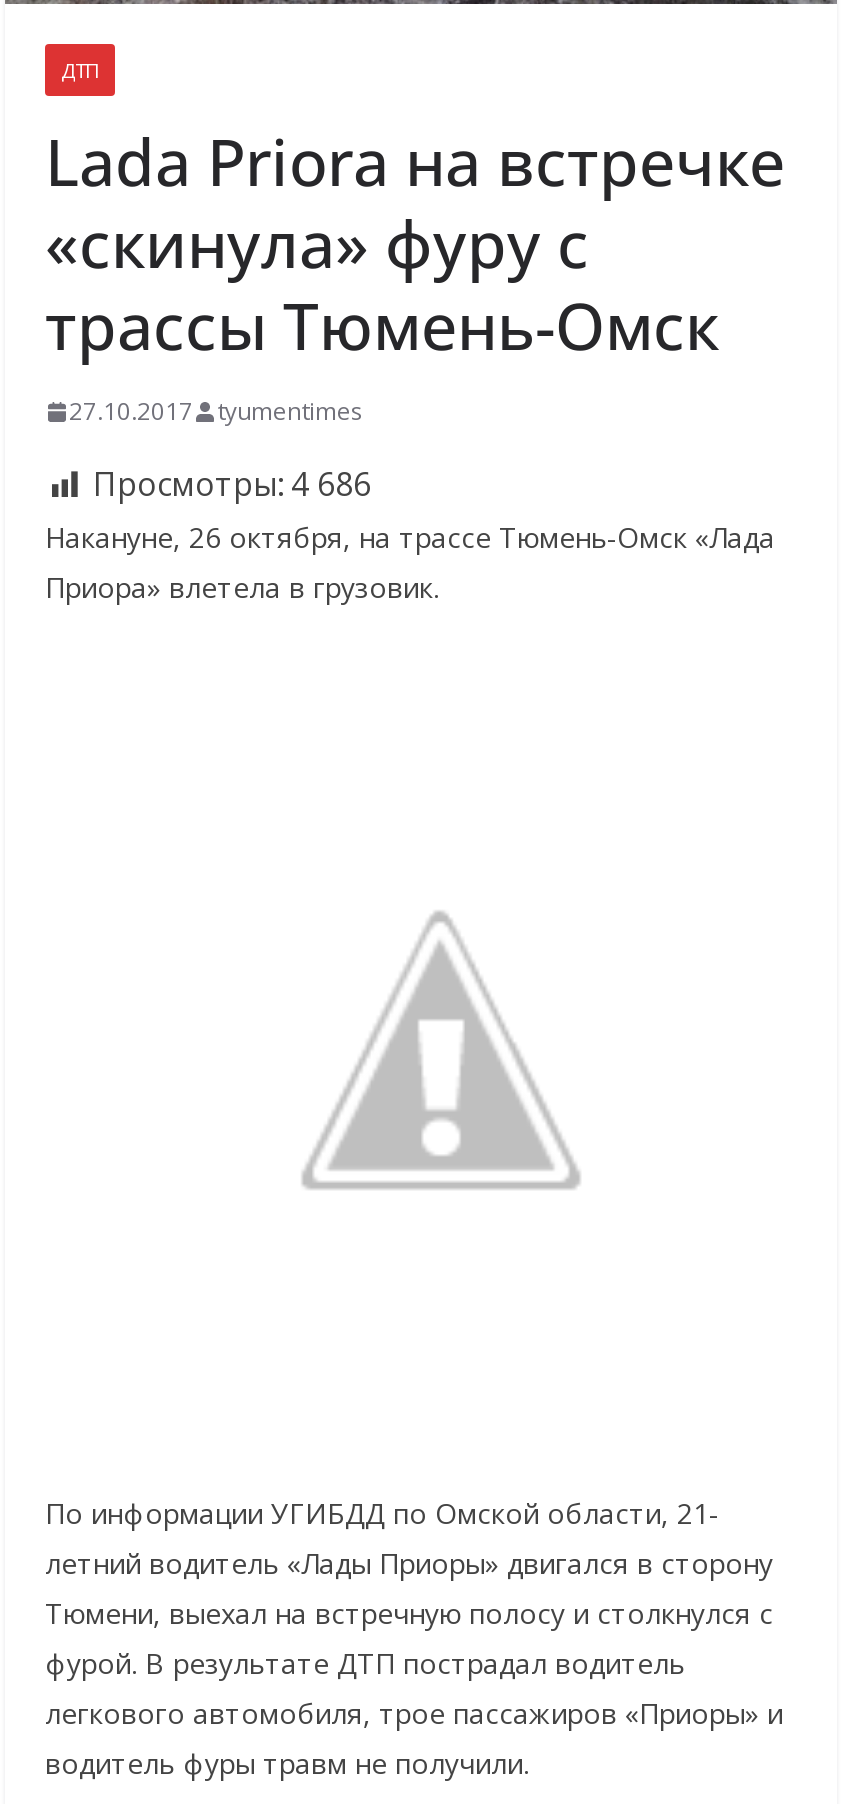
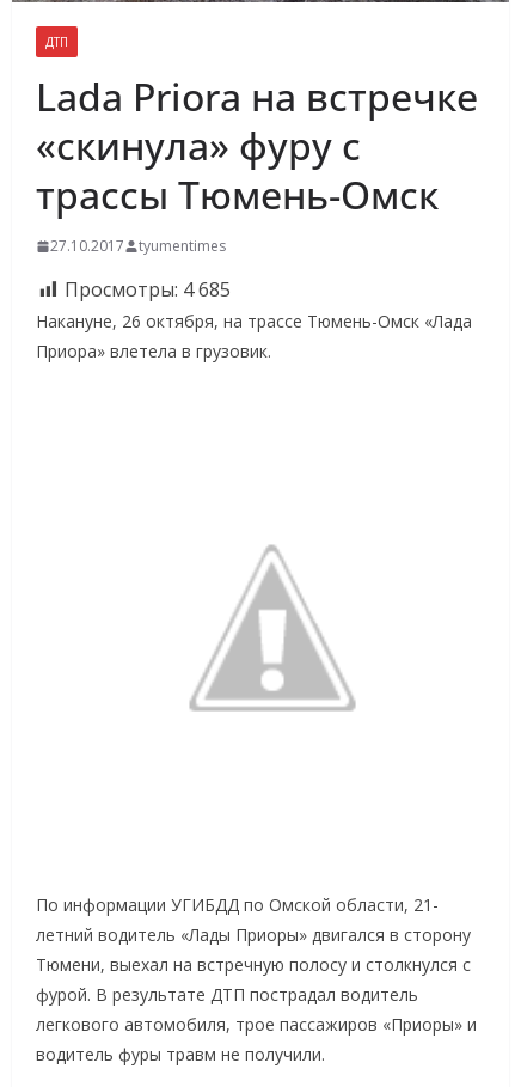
[93,463,371,507] Просмотры: 4 686 -> [65,277,231,303] Просмотры: 4 685

